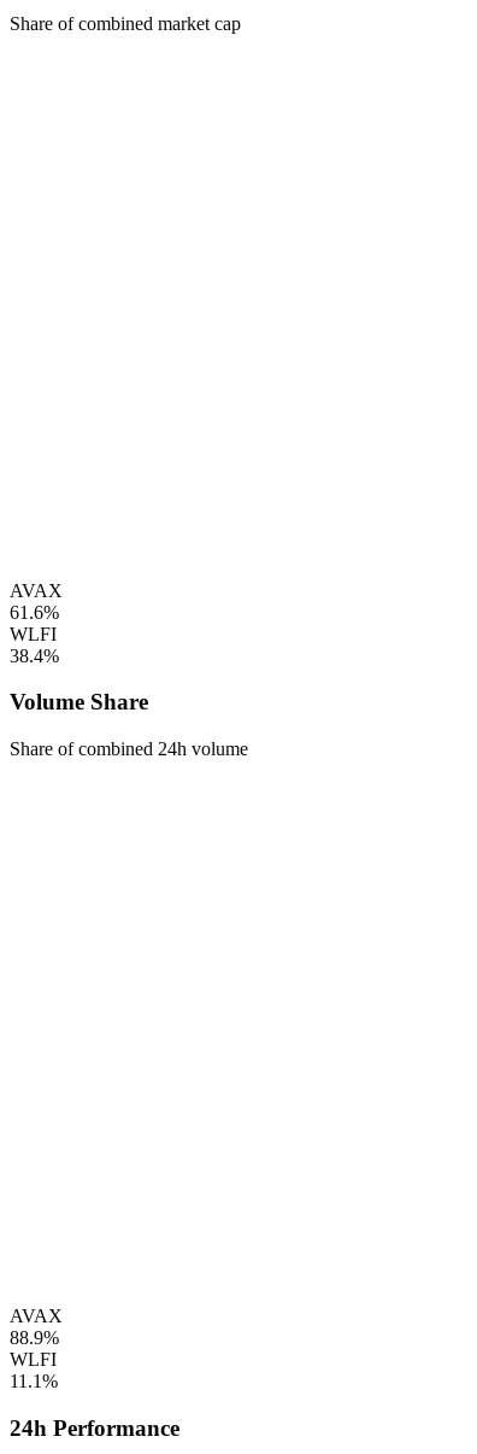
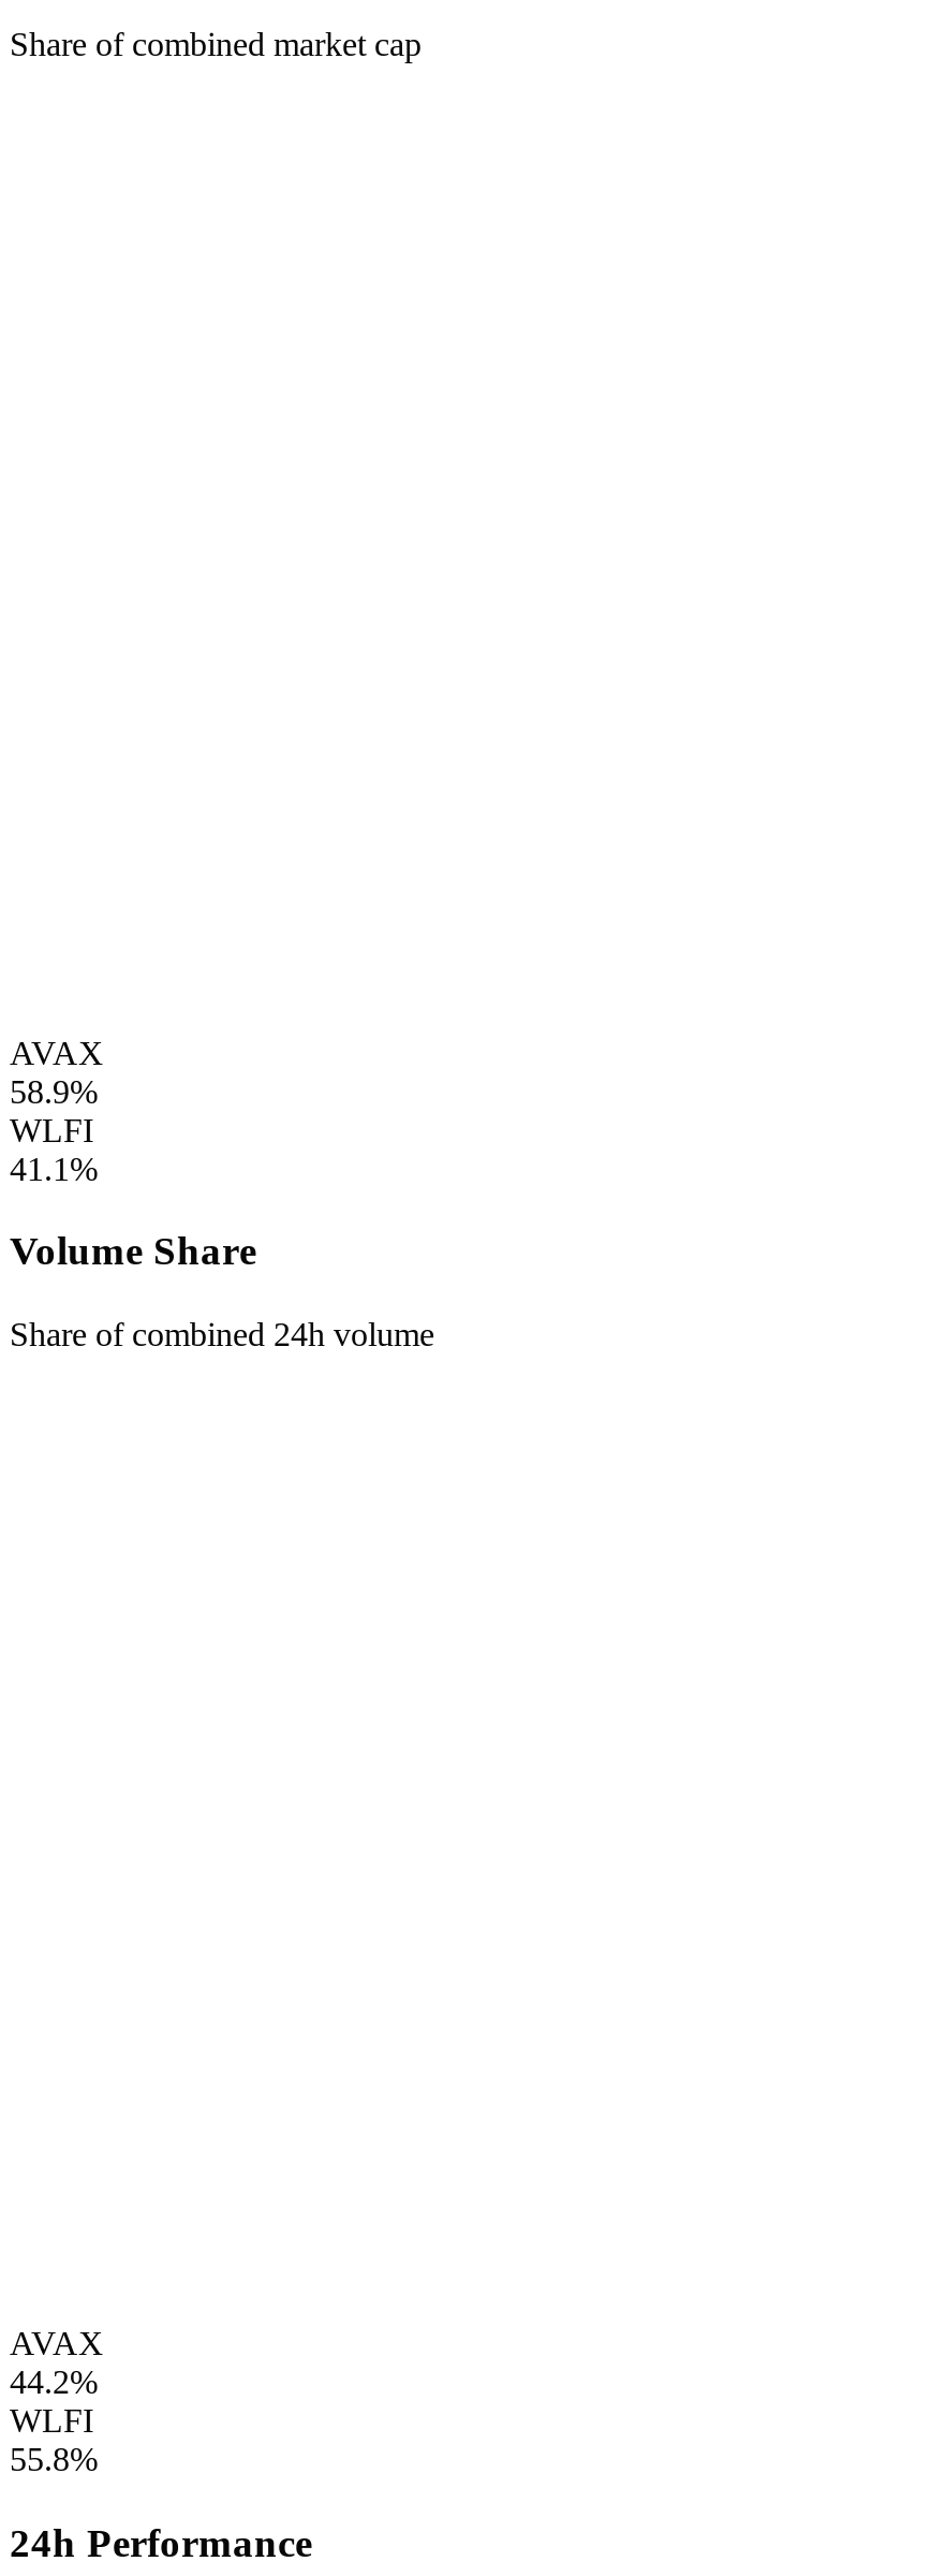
[10,602,59,622] 61.6% -> [10,1072,98,1109] 58.9%
[10,645,59,666] 38.4% -> [10,1150,98,1186] 41.1%
[10,1327,59,1348] 88.9% -> [10,2364,98,2400] 44.2%
[10,1371,58,1391] 11.1% -> [10,2441,98,2477] 55.8%

